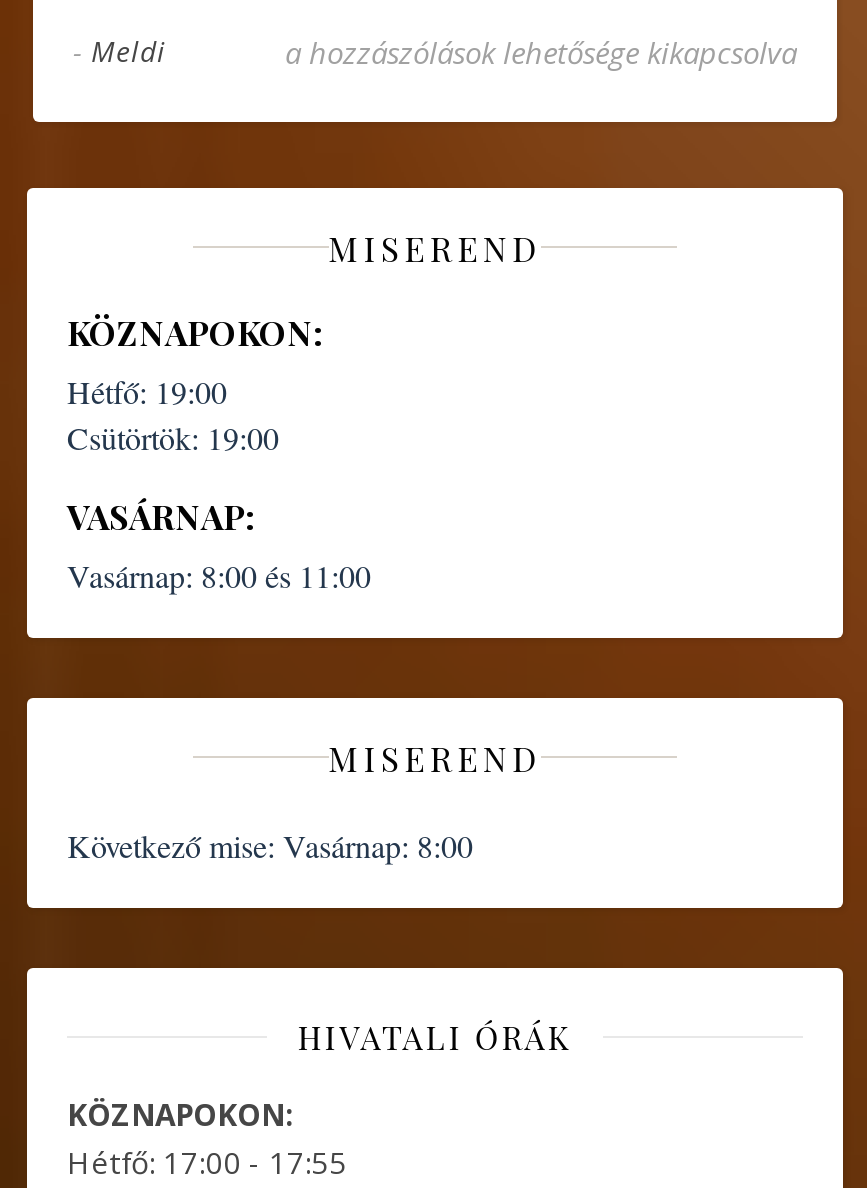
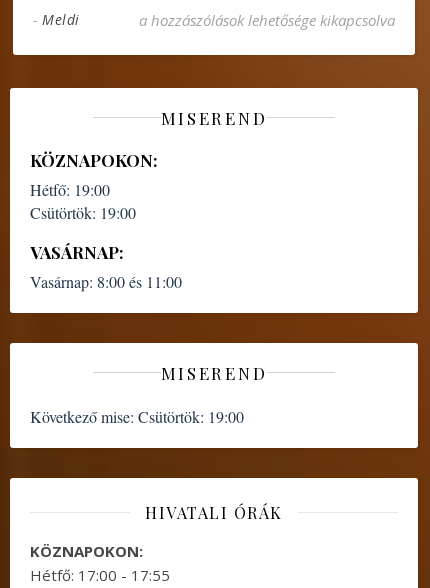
[67,824,473,866] Következő mise: Vasárnap: 8:00 -> [30,406,244,427] Következő mise: Csütörtök: 19:00

